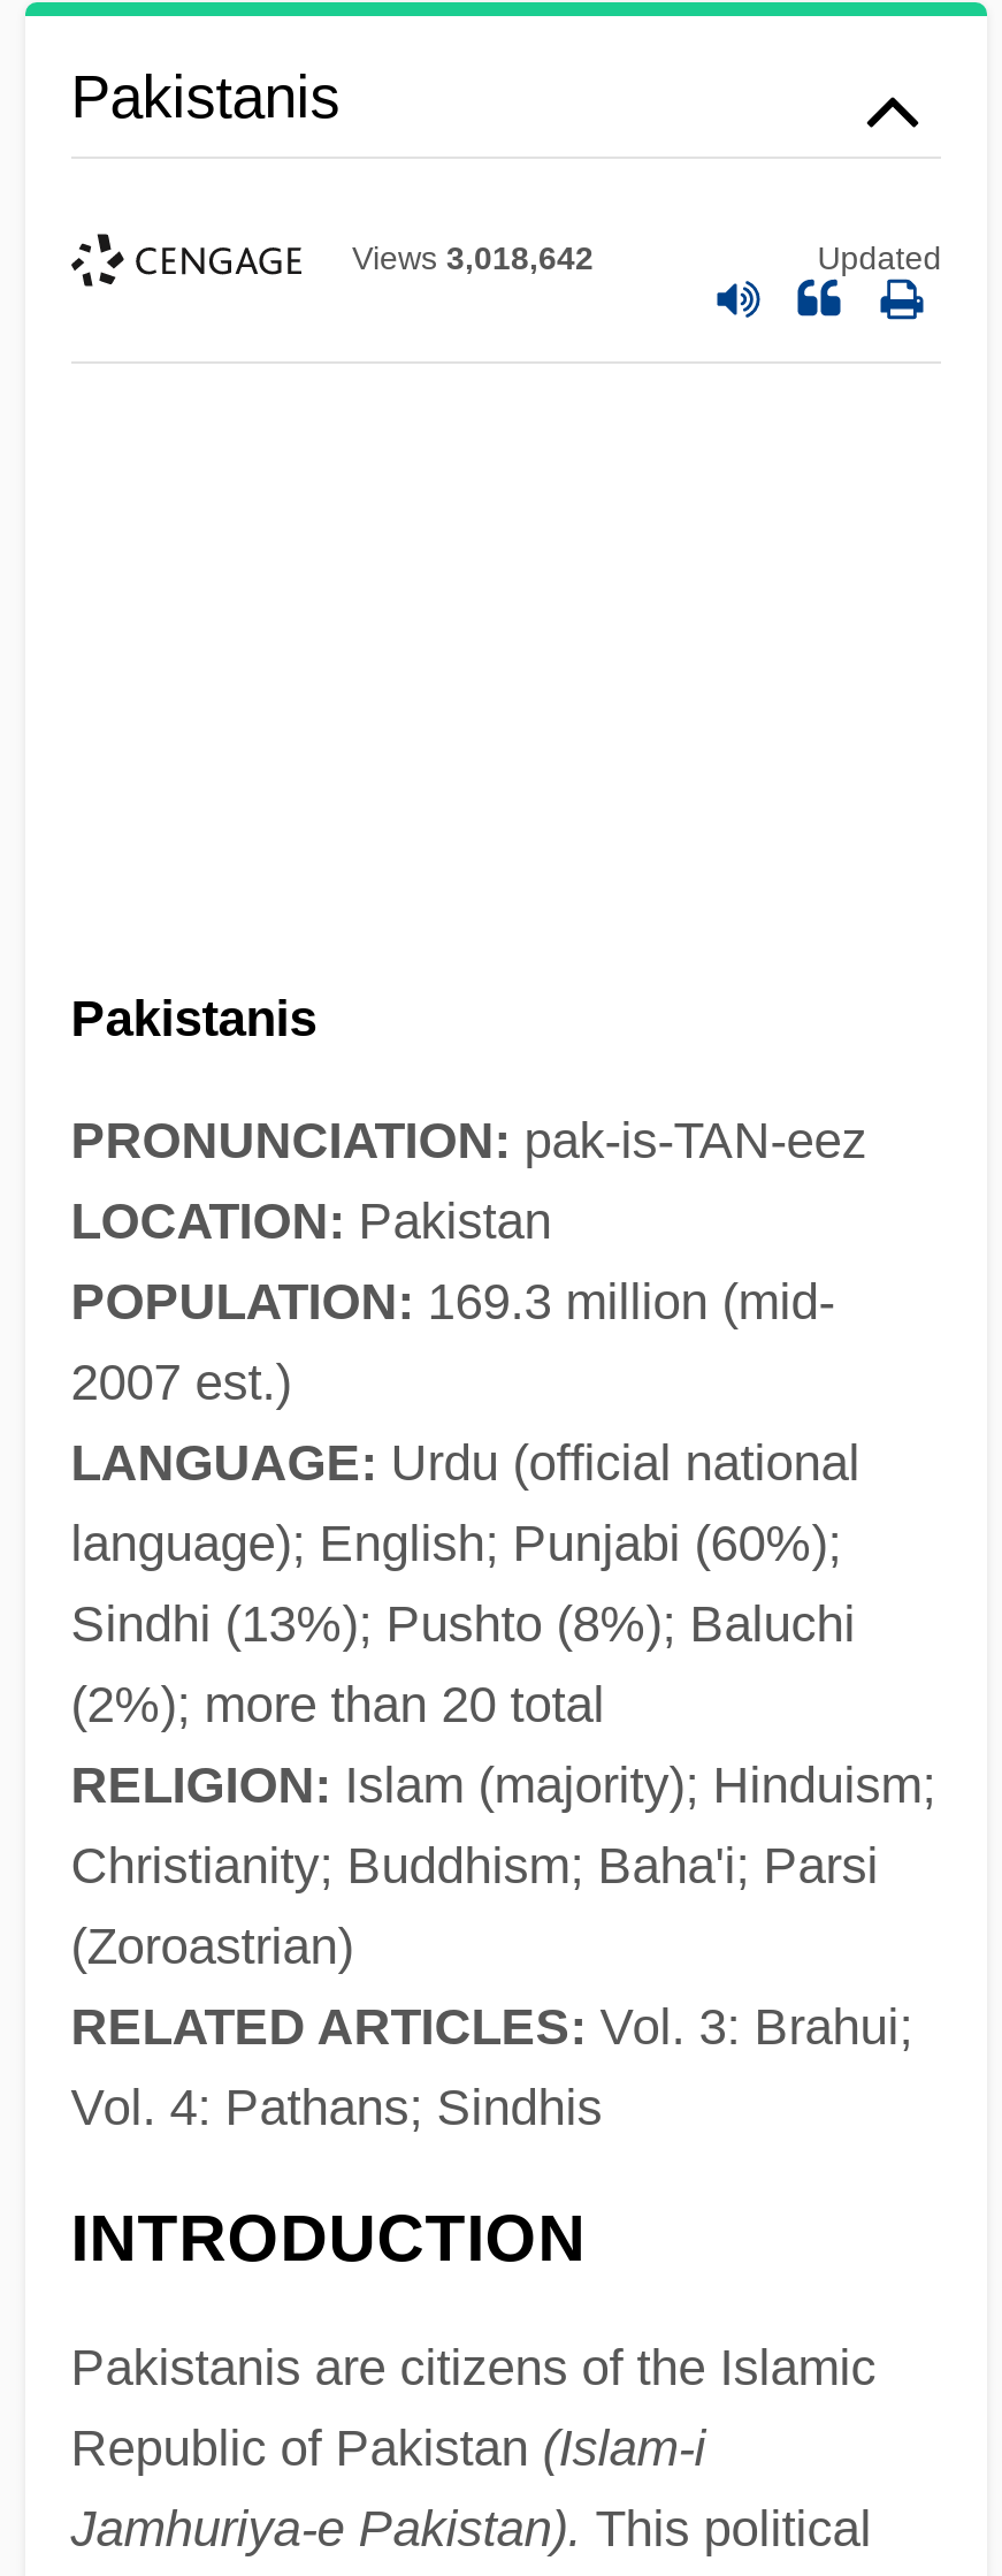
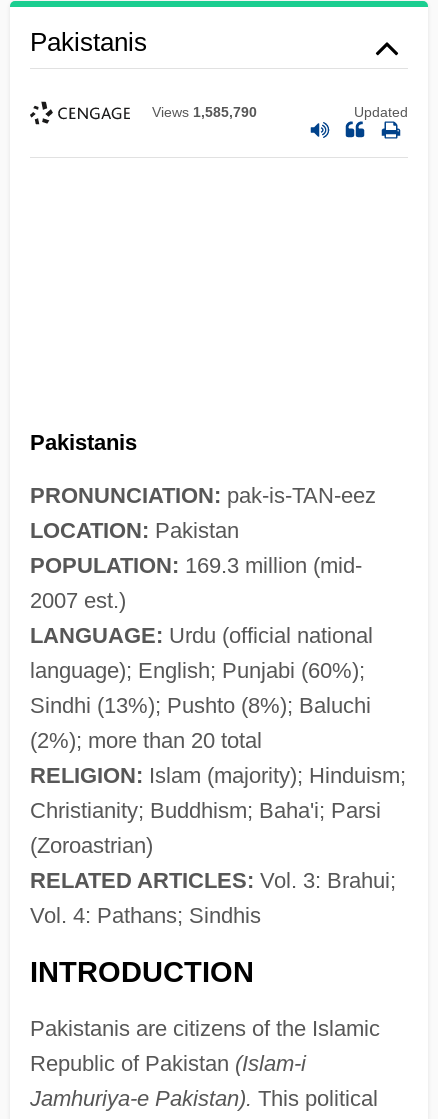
[352,241,594,277] Views 3,018,642 -> [152,104,257,120] Views 1,585,790

